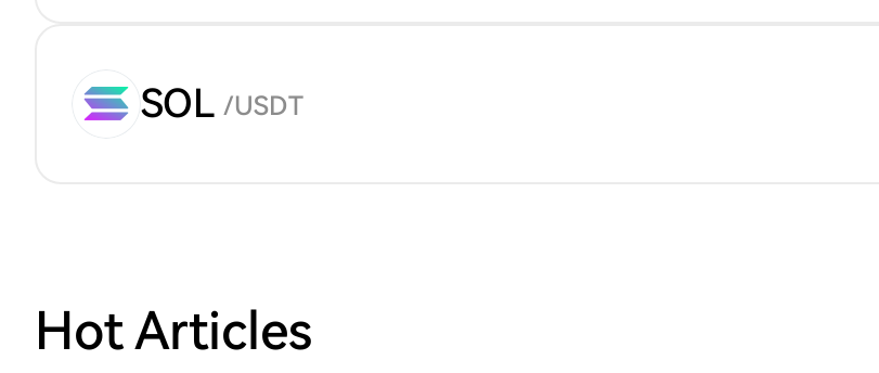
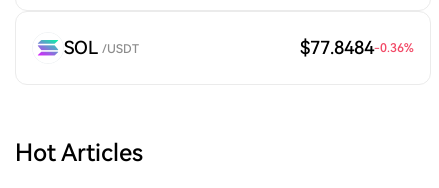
none -> [300,37,414,58] $77.8484-0.36%

